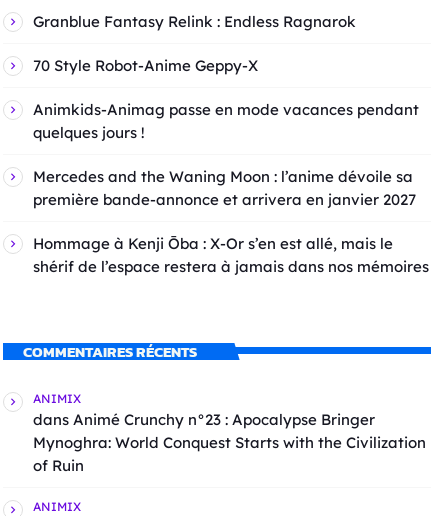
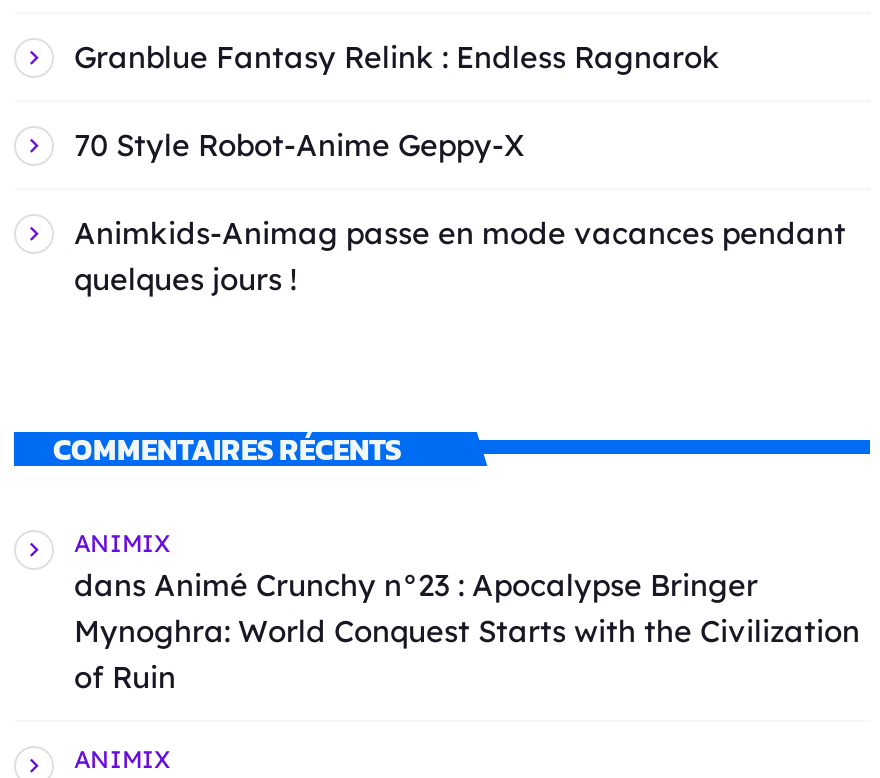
[33,167,429,276] Mercedes and the Waning Moon : l’anime dévoile sa | première bande-annonce et arrivera en janvier 2027 | Hommage à Kenji Ōba : X-Or s’en est allé, mais le | shérif de l’espace restera à jamais dans nos mémoires -> none

